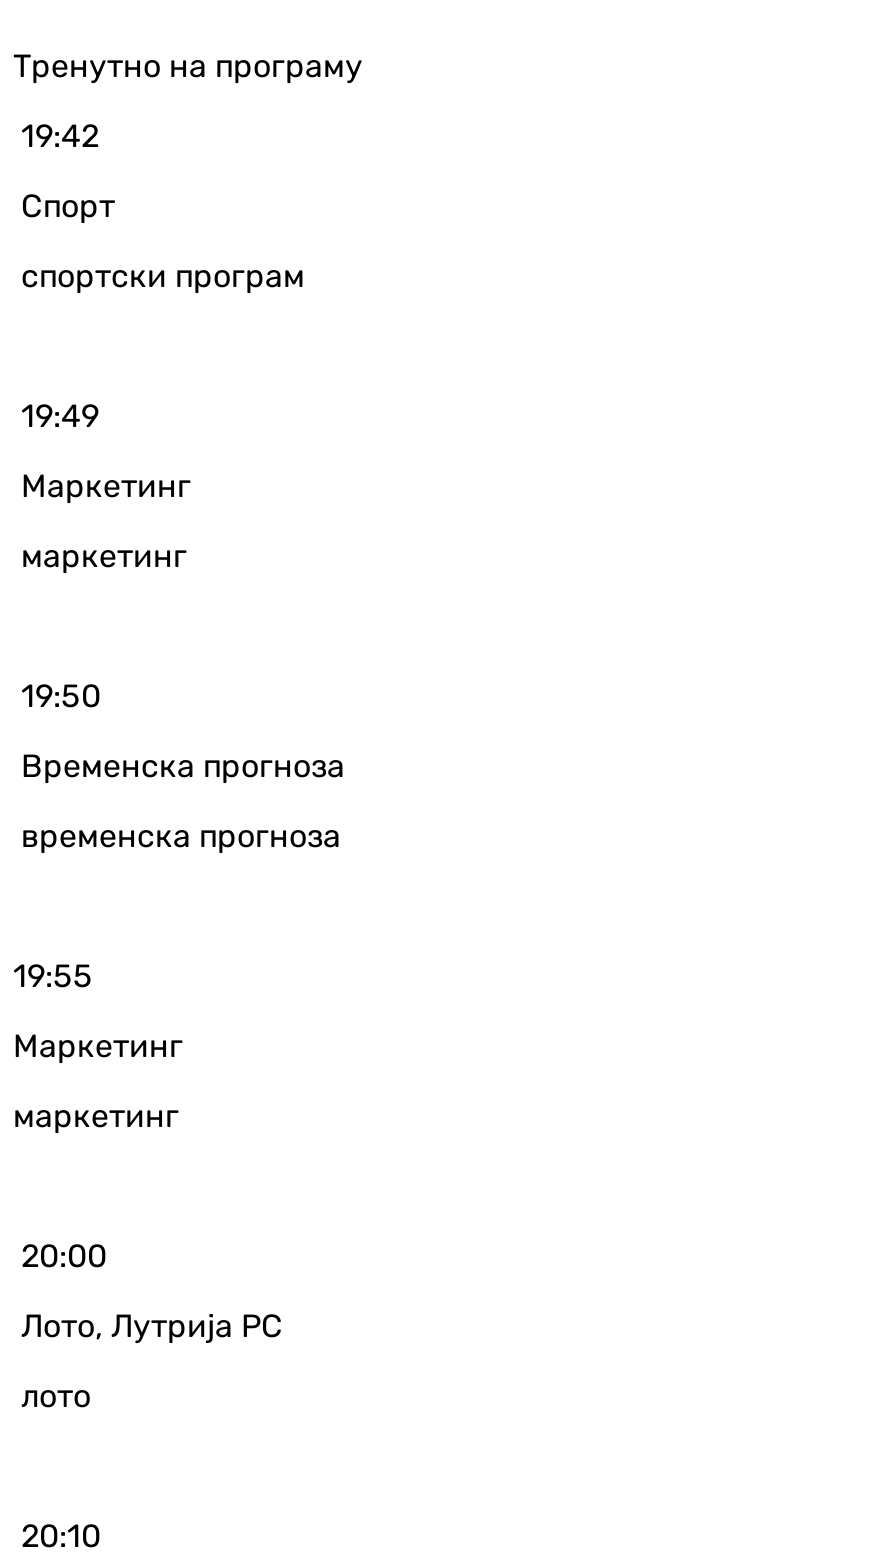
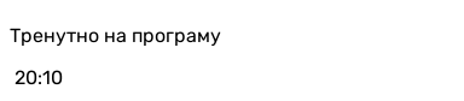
[21,117,305,295] 19:42 | Спорт | спортски програм -> none
[21,397,191,575] 19:49 | Маркетинг | маркетинг -> none
[21,677,345,855] 19:50 | Временска прогноза | временска прогноза -> none
[13,957,183,1135] 19:55 | Маркетинг | маркетинг -> none
[21,1237,283,1415] 20:00 | Лото, Лутрија РС | лото -> none

